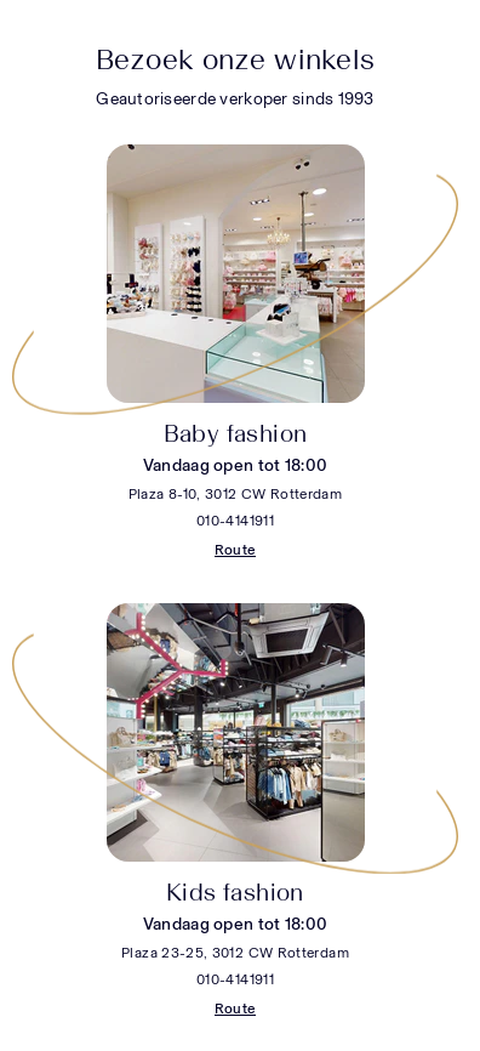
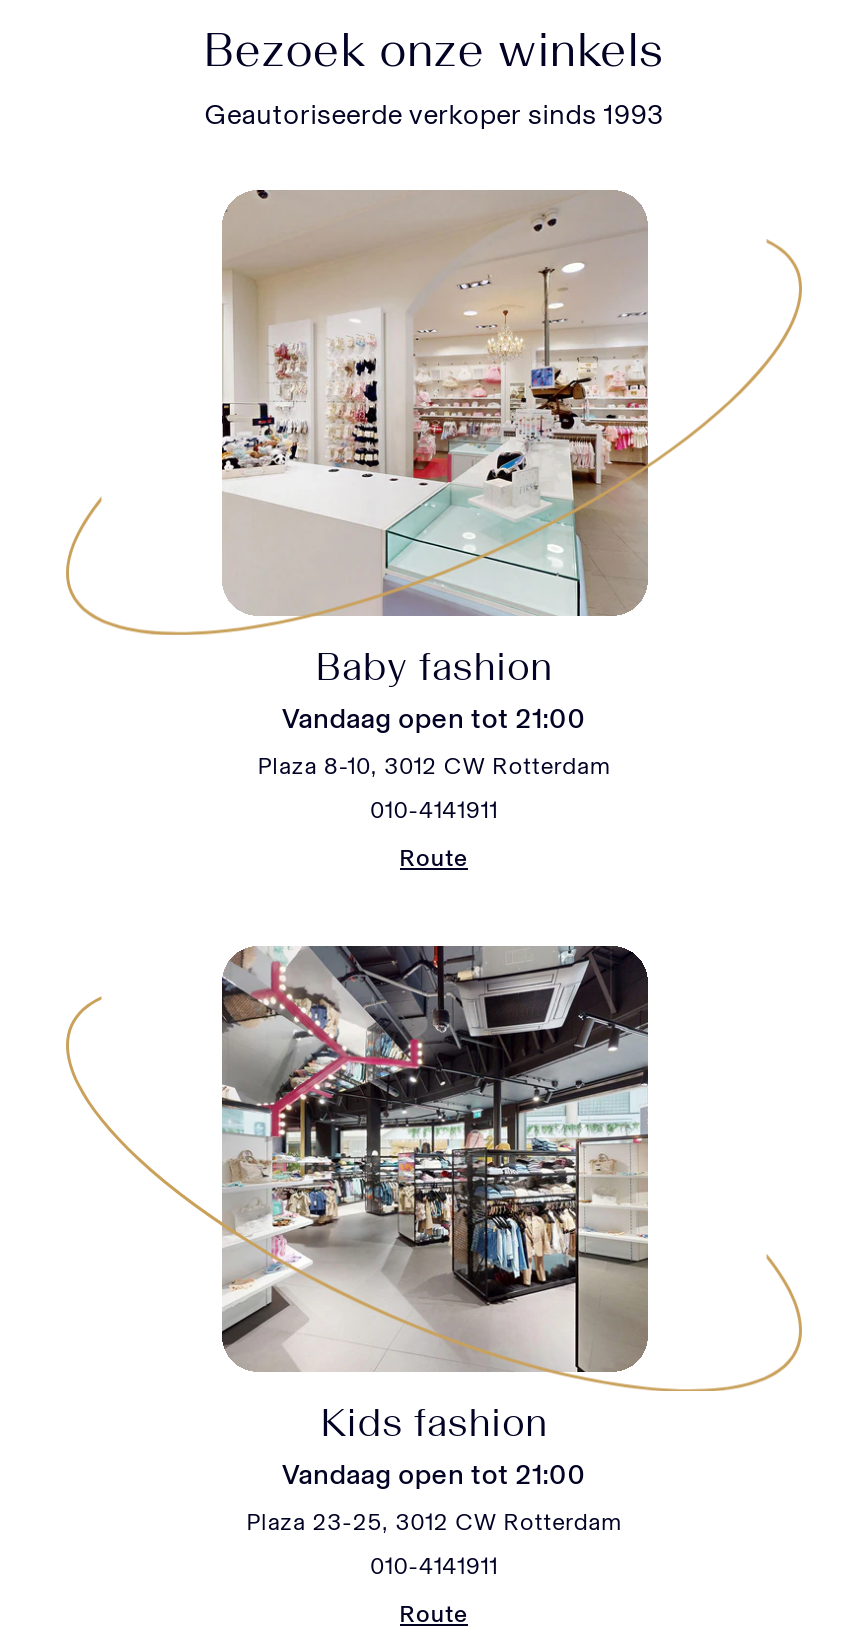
[143,455,327,476] Vandaag open tot 18:00 -> [282,702,586,736] Vandaag open tot 21:00
[143,914,327,934] Vandaag open tot 18:00 -> [282,1458,586,1492] Vandaag open tot 21:00

